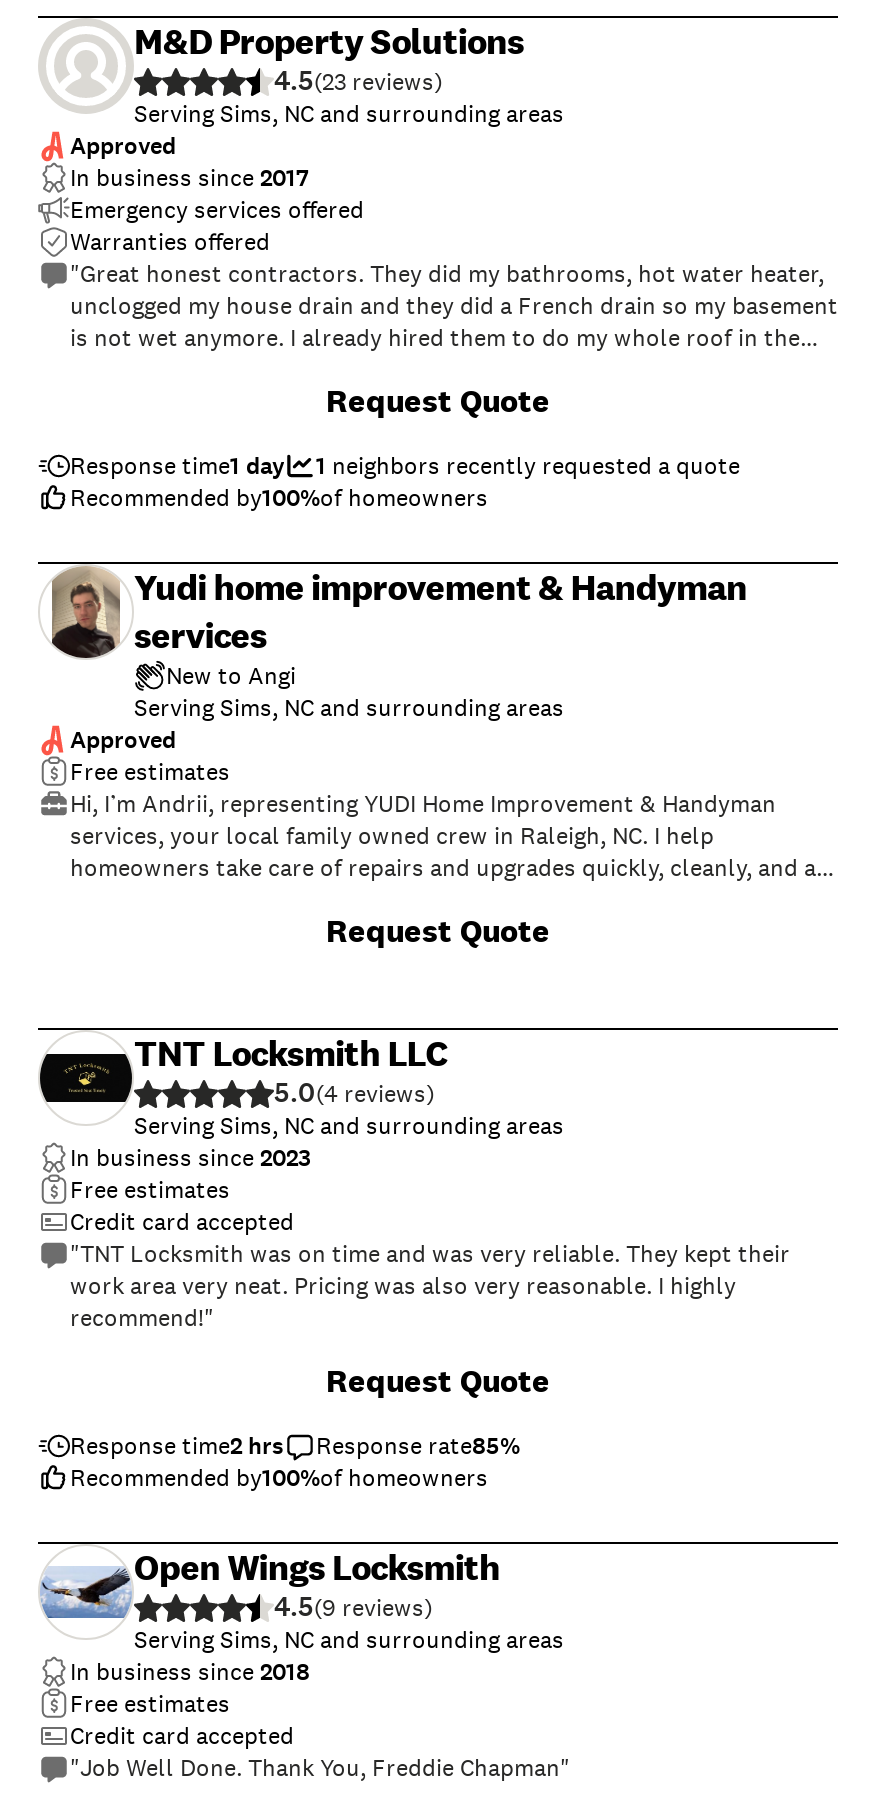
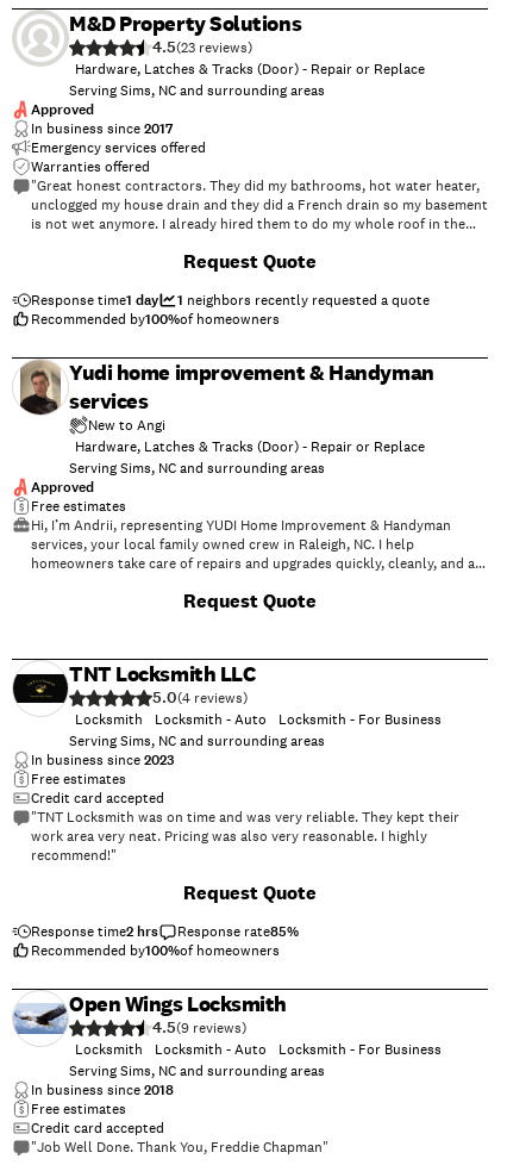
none -> [75,60,425,79] Hardware, Latches & Tracks (Door) - Repair or Replace
none -> [75,437,425,456] Hardware, Latches & Tracks (Door) - Repair or Replace
none -> [75,710,442,729] Locksmith | Locksmith - Auto | Locksmith - For Business
none -> [75,1040,442,1059] Locksmith | Locksmith - Auto | Locksmith - For Business

